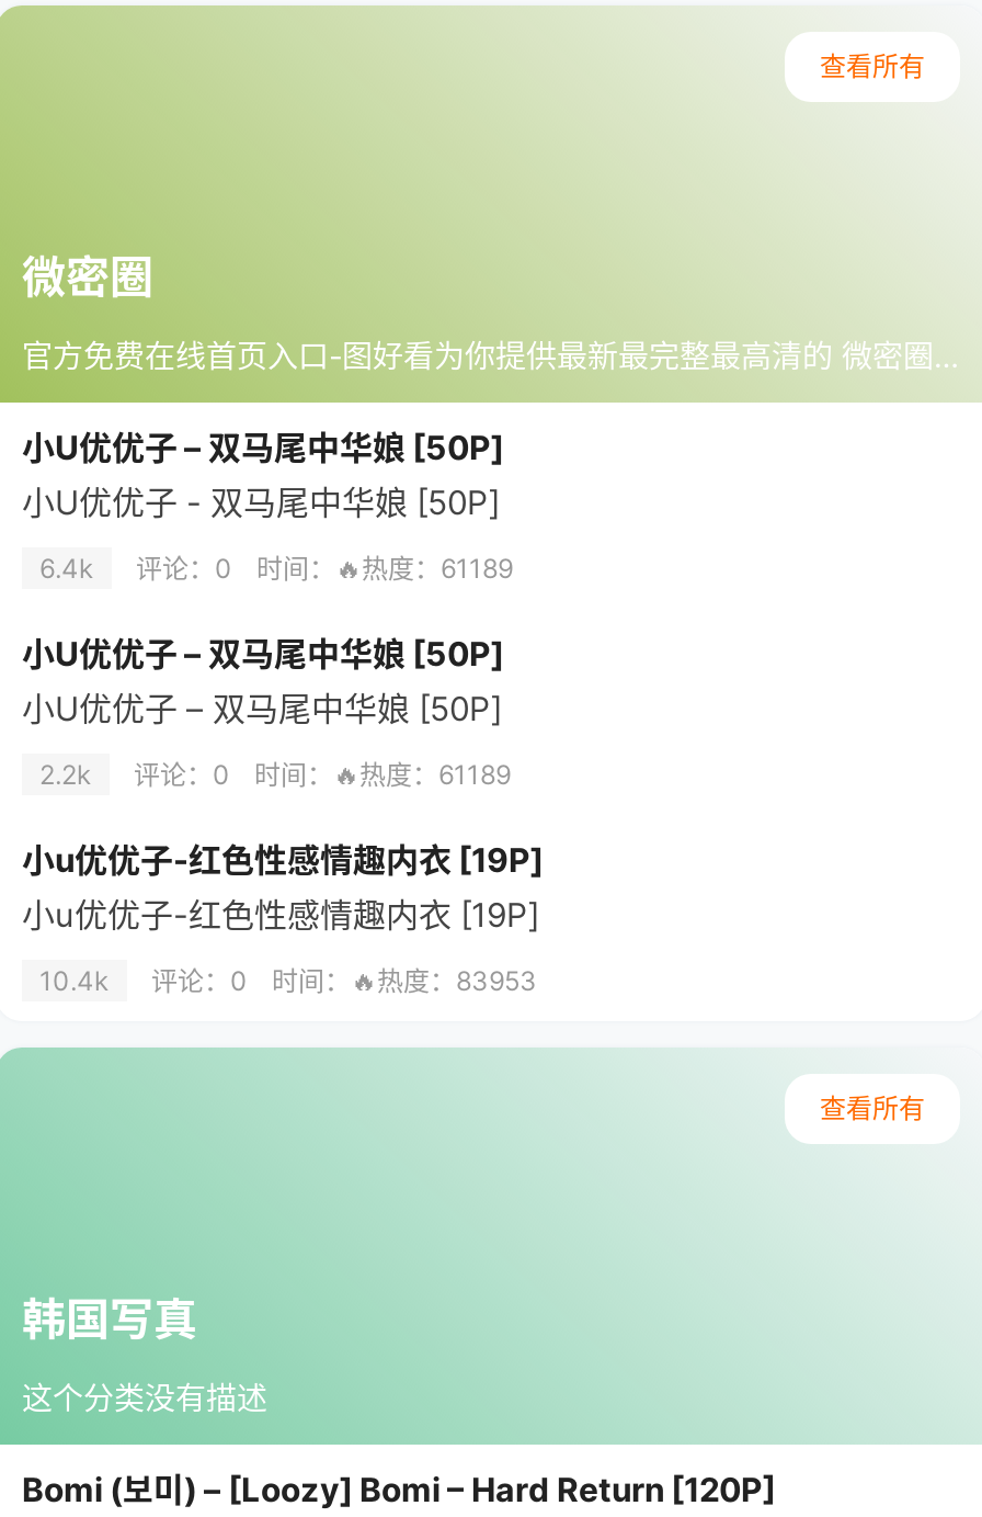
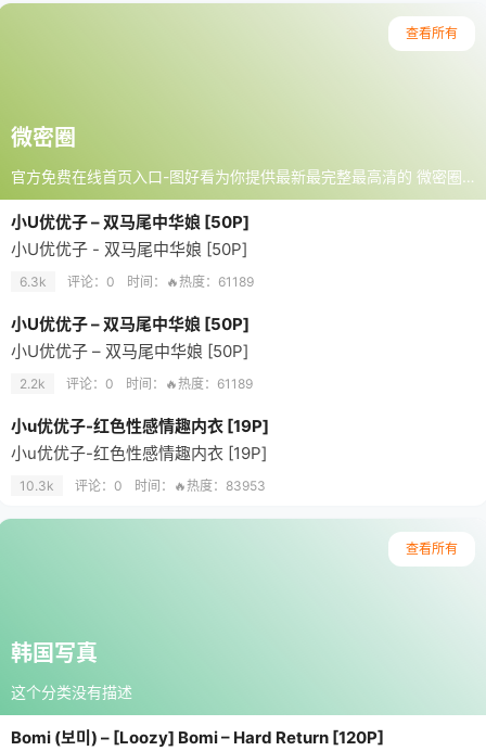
[39,552,94,585] 6.4k -> [20,274,47,290] 6.3k
[39,965,110,998] 10.4k -> [20,478,54,494] 10.3k

